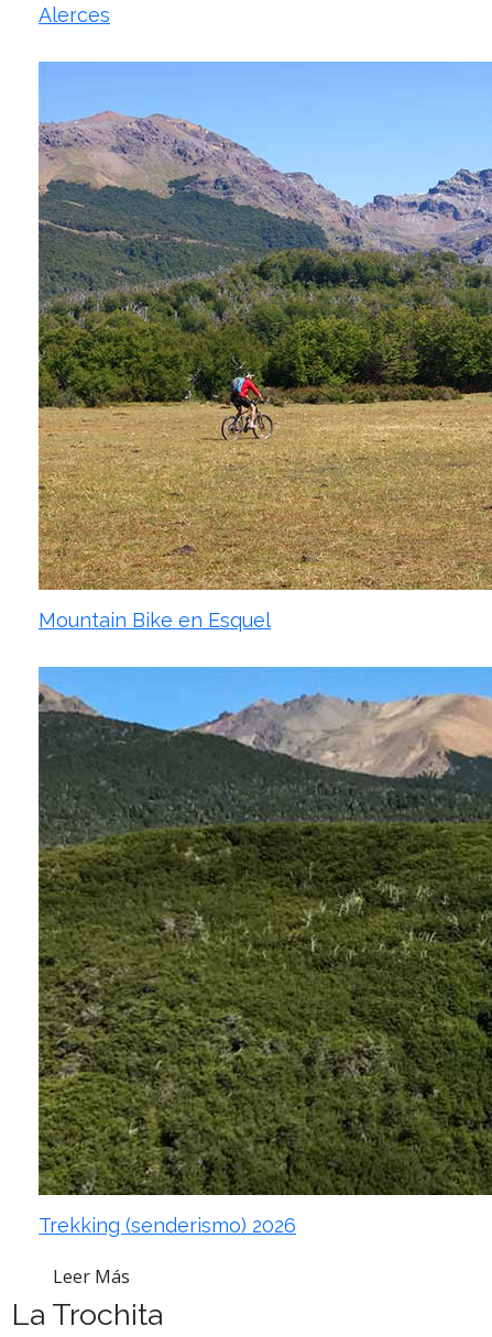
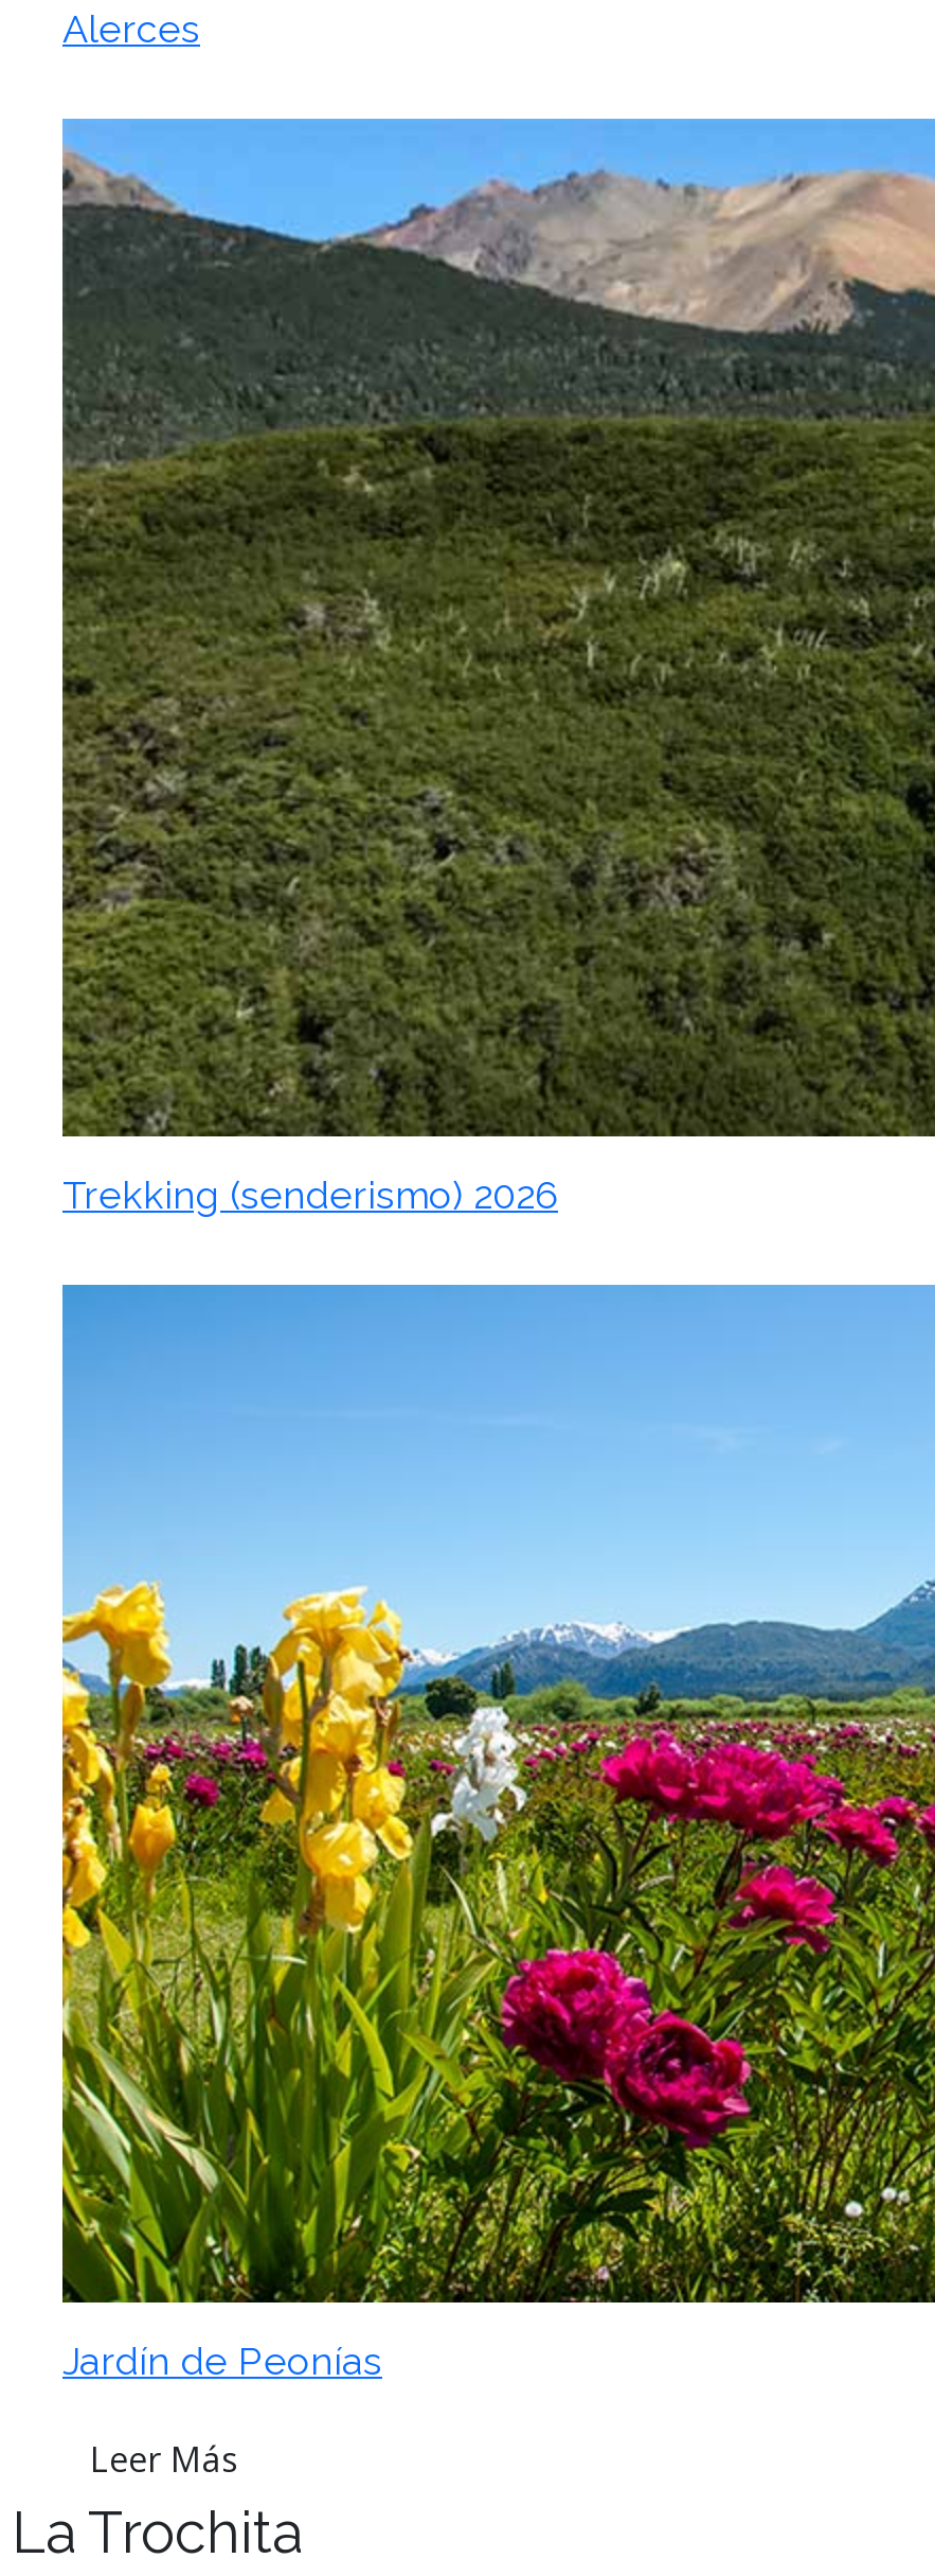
[37,65,489,632] [image] | Mountain Bike en Esquel -> none
moved [36,670,492,1237] -> [58,125,935,1217]: [image] | Trekking (senderismo) 2026
none -> [60,1289,929,2383] [image] | Jardín de Peonías

